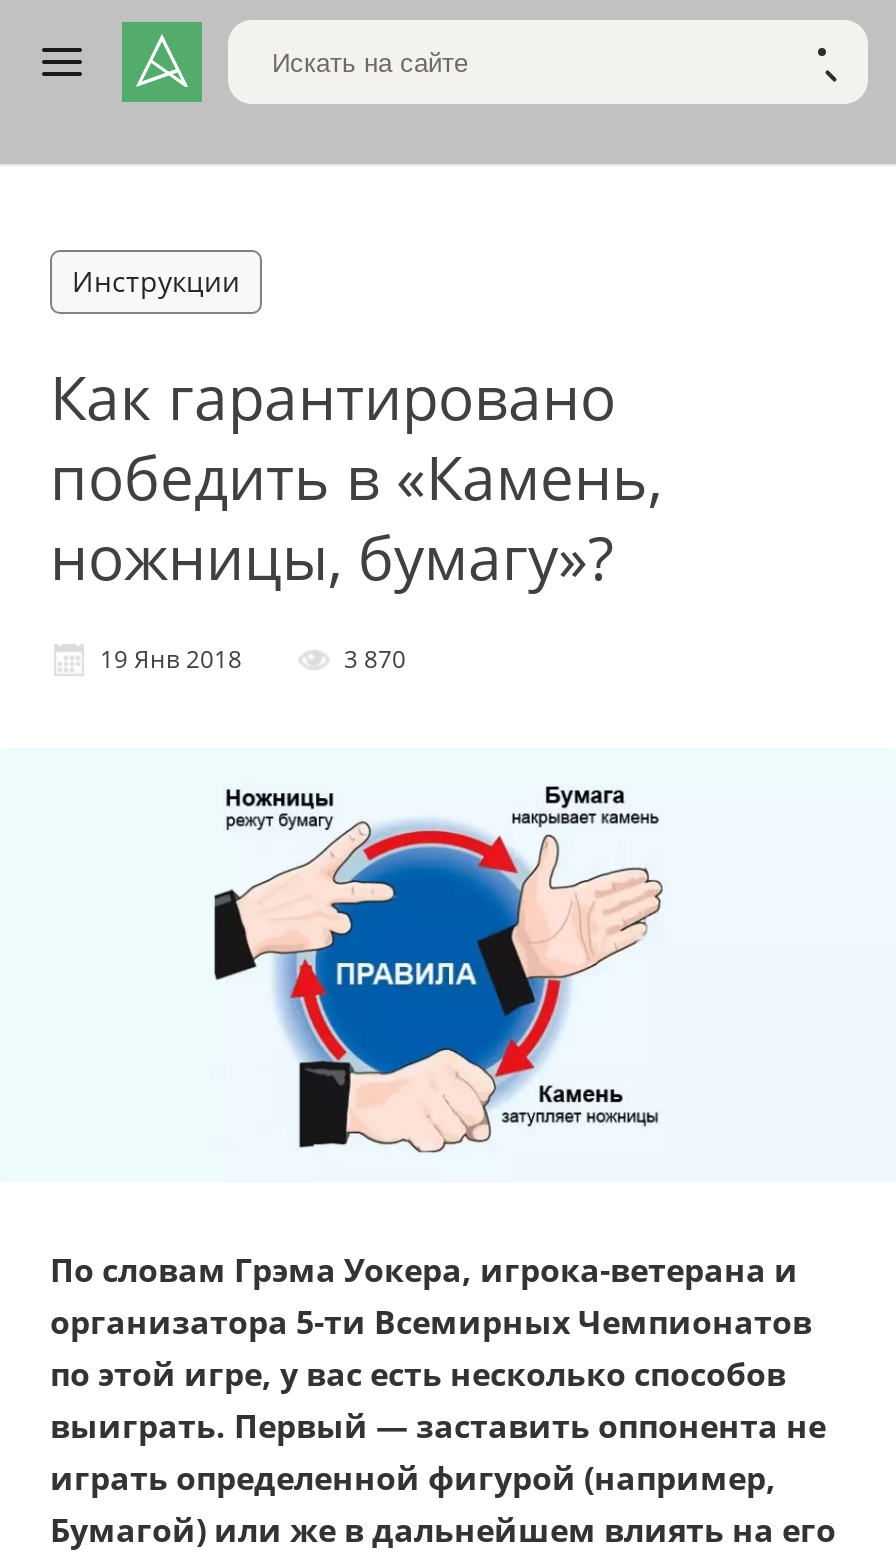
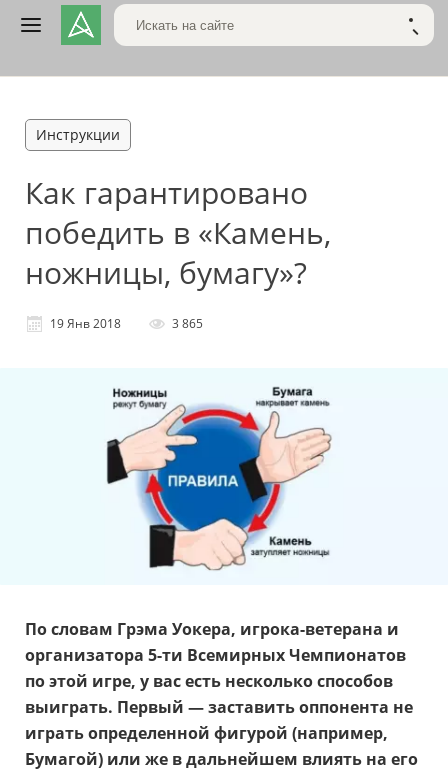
[344,642,406,676] 3 870 -> [172,315,203,332] 3 865

